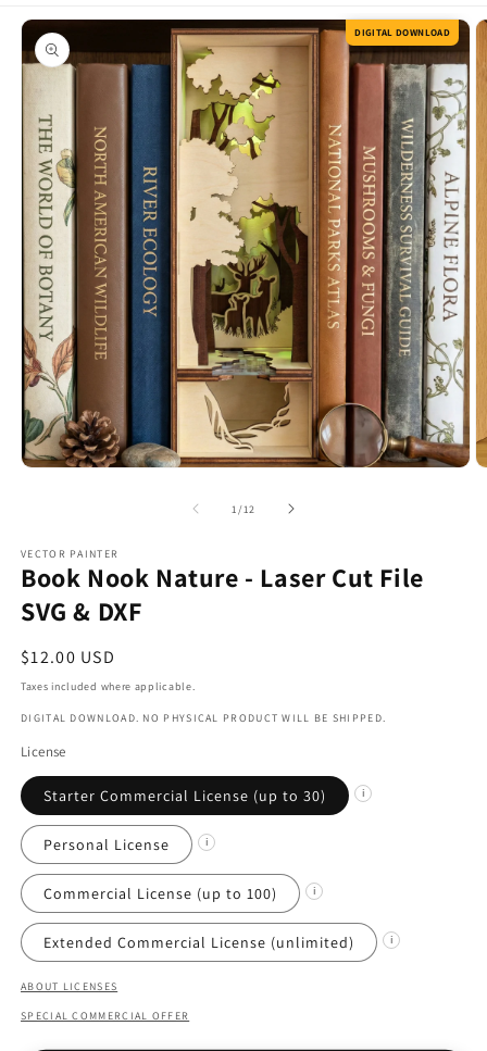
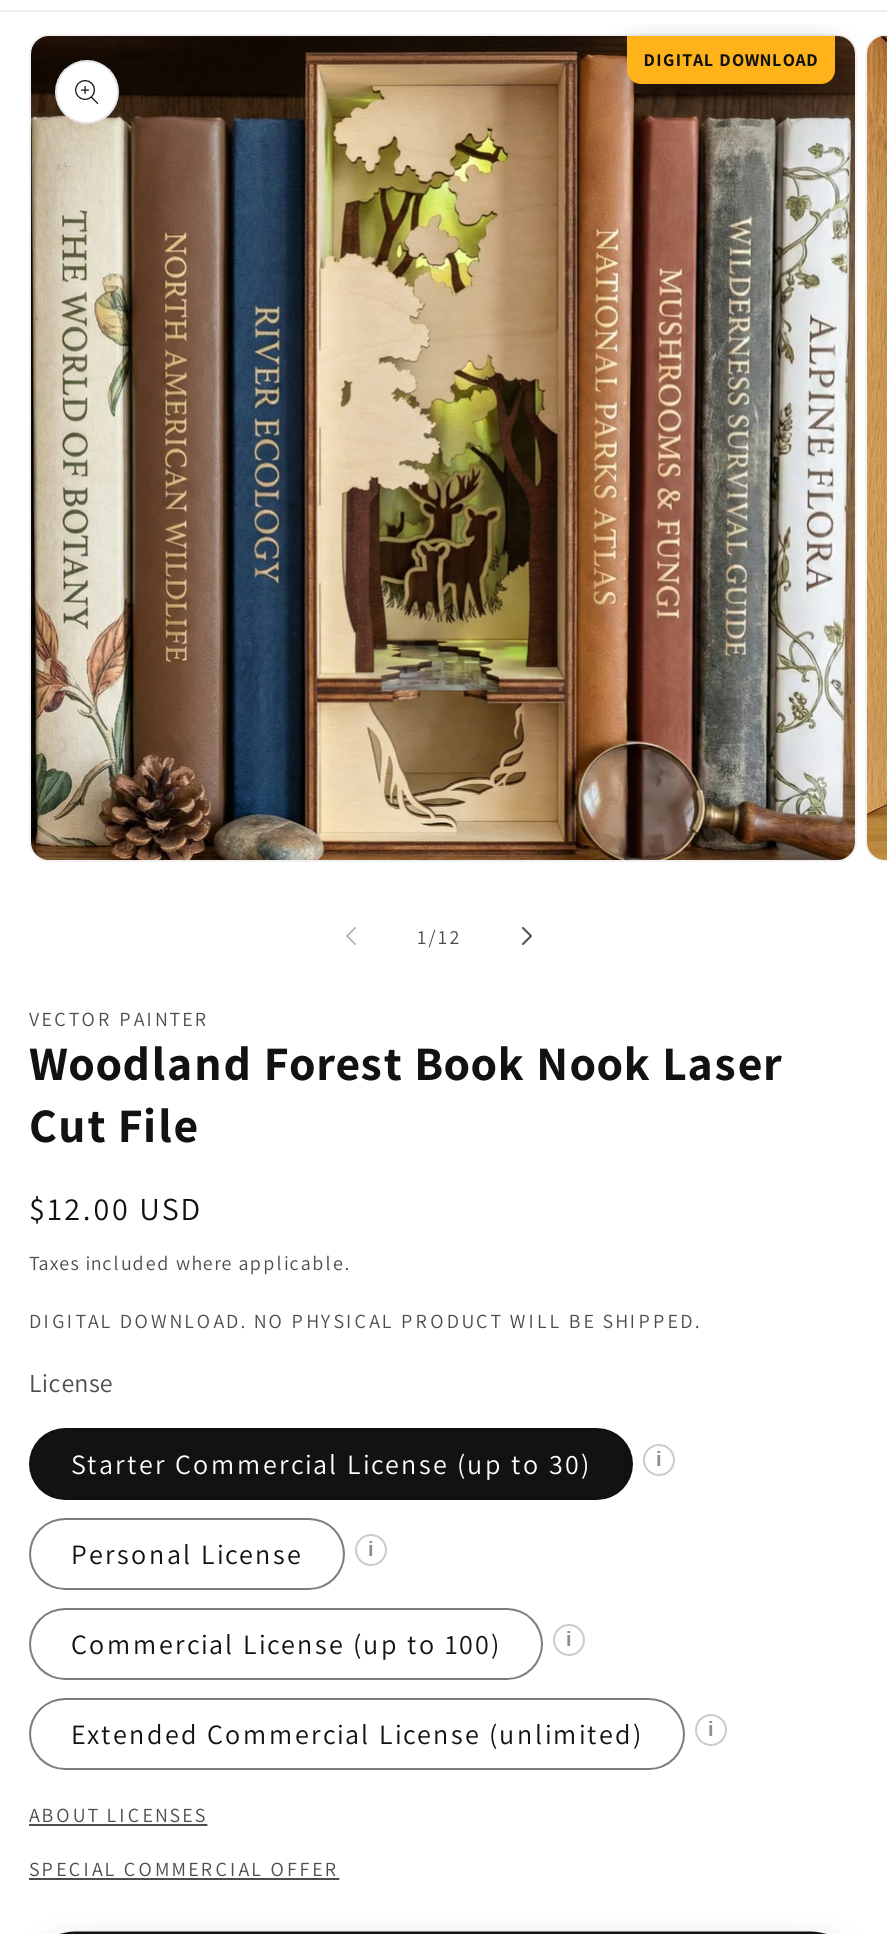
[21,560,424,628] Book Nook Nature - Laser Cut File | SVG & DXF -> [29,1030,782,1156] Woodland Forest Book Nook Laser | Cut File

